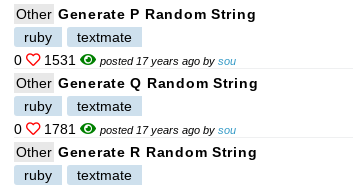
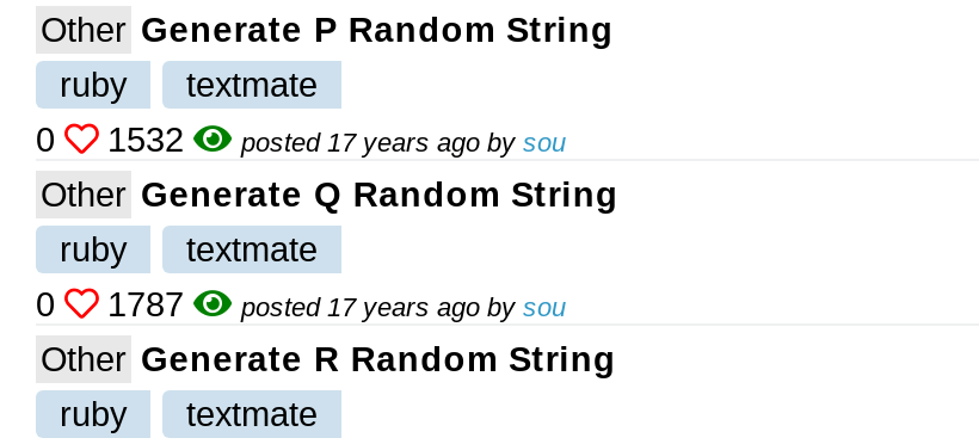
[14,52,236,68] 0 1531 posted 17 years ago by sou -> [36,120,566,158] 0 1532 posted 17 years ago by sou
[14,121,236,137] 0 1781 posted 17 years ago by sou -> [36,284,566,322] 0 1787 posted 17 years ago by sou

